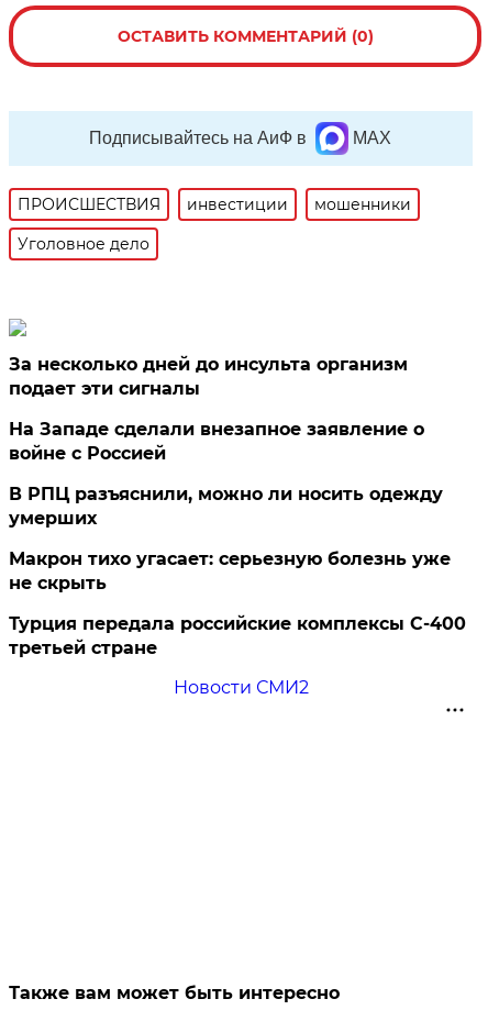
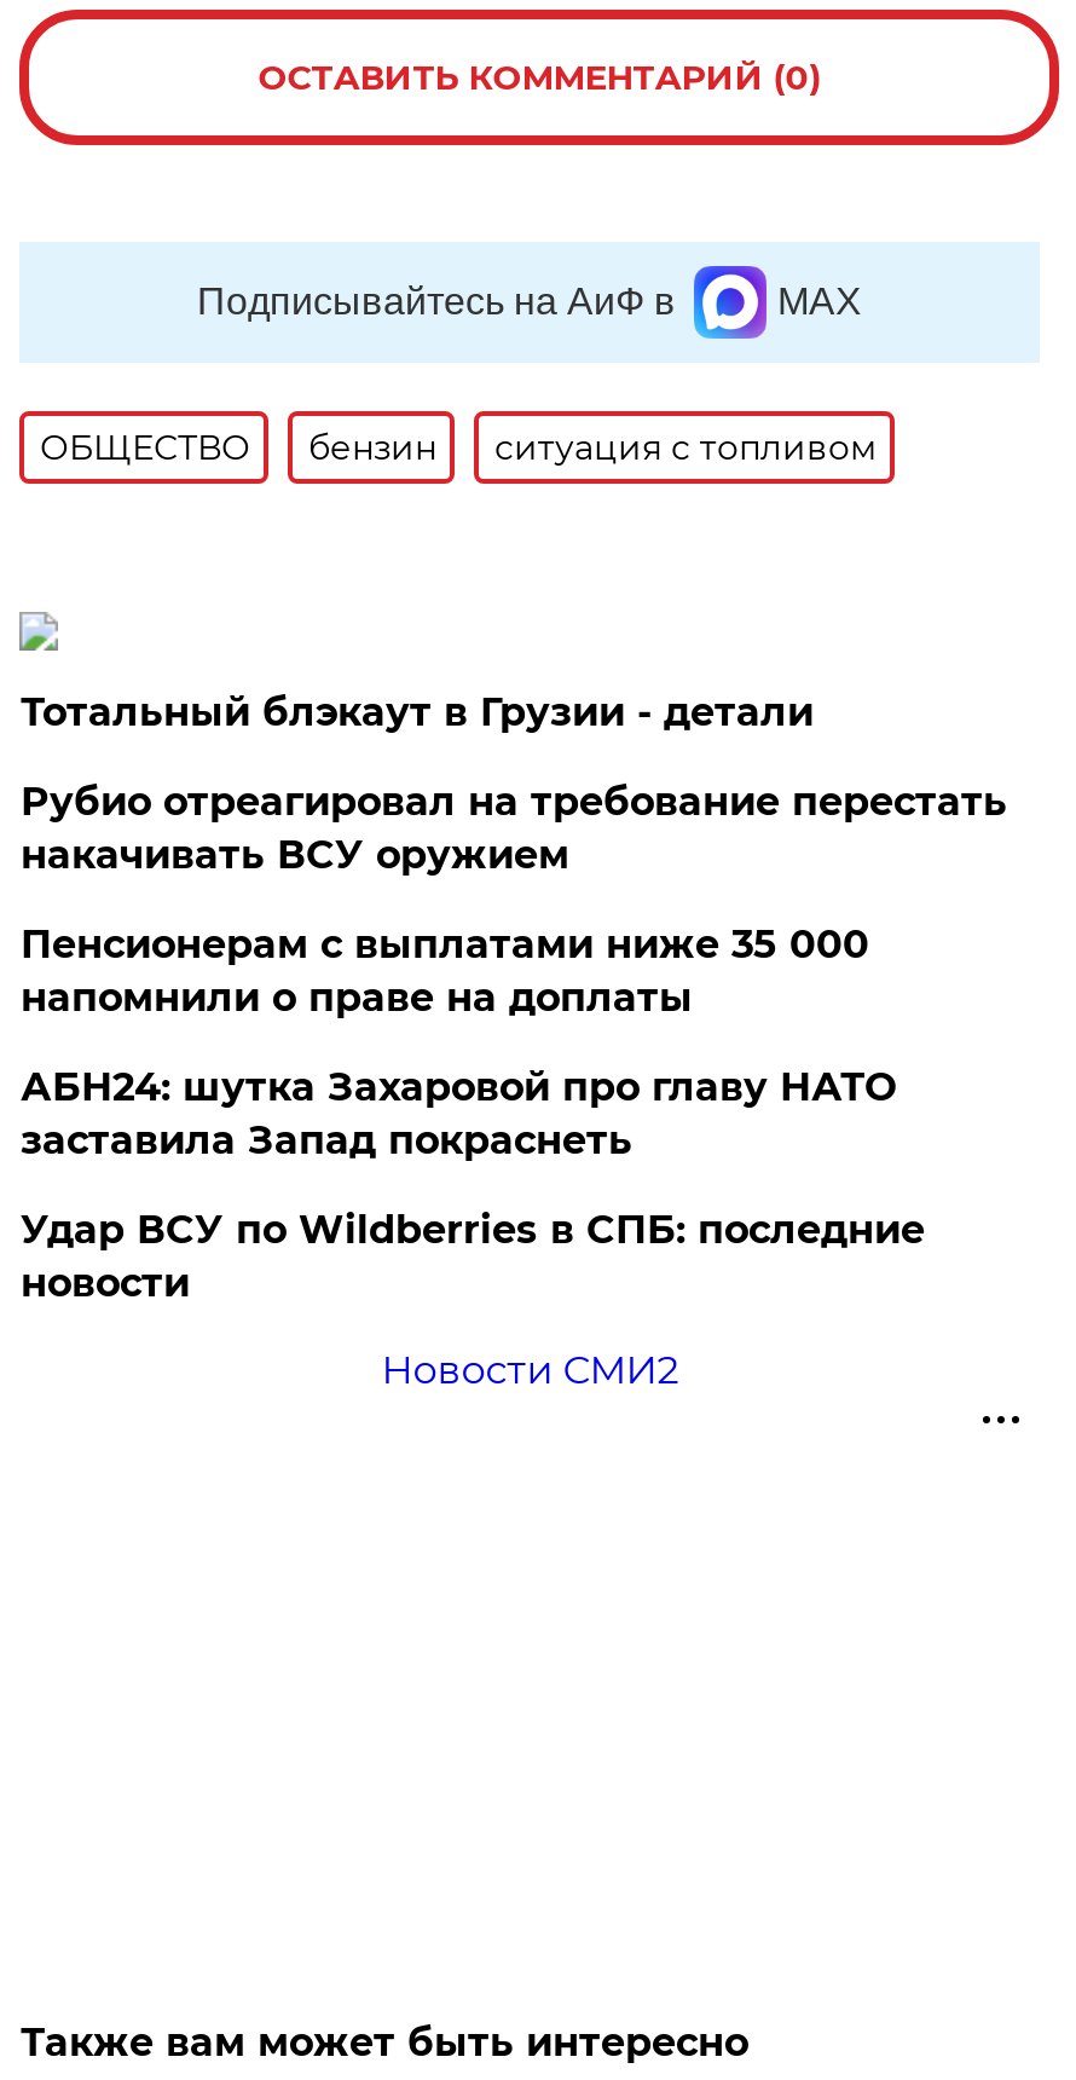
[18,195,412,254] ПРОИСШЕСТВИЯ | инвестиции | мошенники | Уголовное дело -> [40,426,876,469] ОБЩЕСТВО | бензин | ситуация с топливом
[9,354,466,658] За несколько дней до инсульта организм | подает эти сигналы | На Западе сделали внезапное заявление о | войне с Россией | В РПЦ разъяснили, можно ли носить одежду | умерших | Макрон тихо угасает: серьезную болезнь уже | не скрыть | Турция передала российские комплексы С-400 | третьей стране -> [20,689,1007,1306] Тотальный блэкаут в Грузии - детали | Рубио отреагировал на требование перестать | накачивать ВСУ оружием | Пенсионерам с выплатами ниже 35 000 | напомнили о праве на доплаты | АБН24: шутка Захаровой про главу НАТО | заставила Запад покраснеть | Удар ВСУ по Wildberries в СПБ: последние | новости

